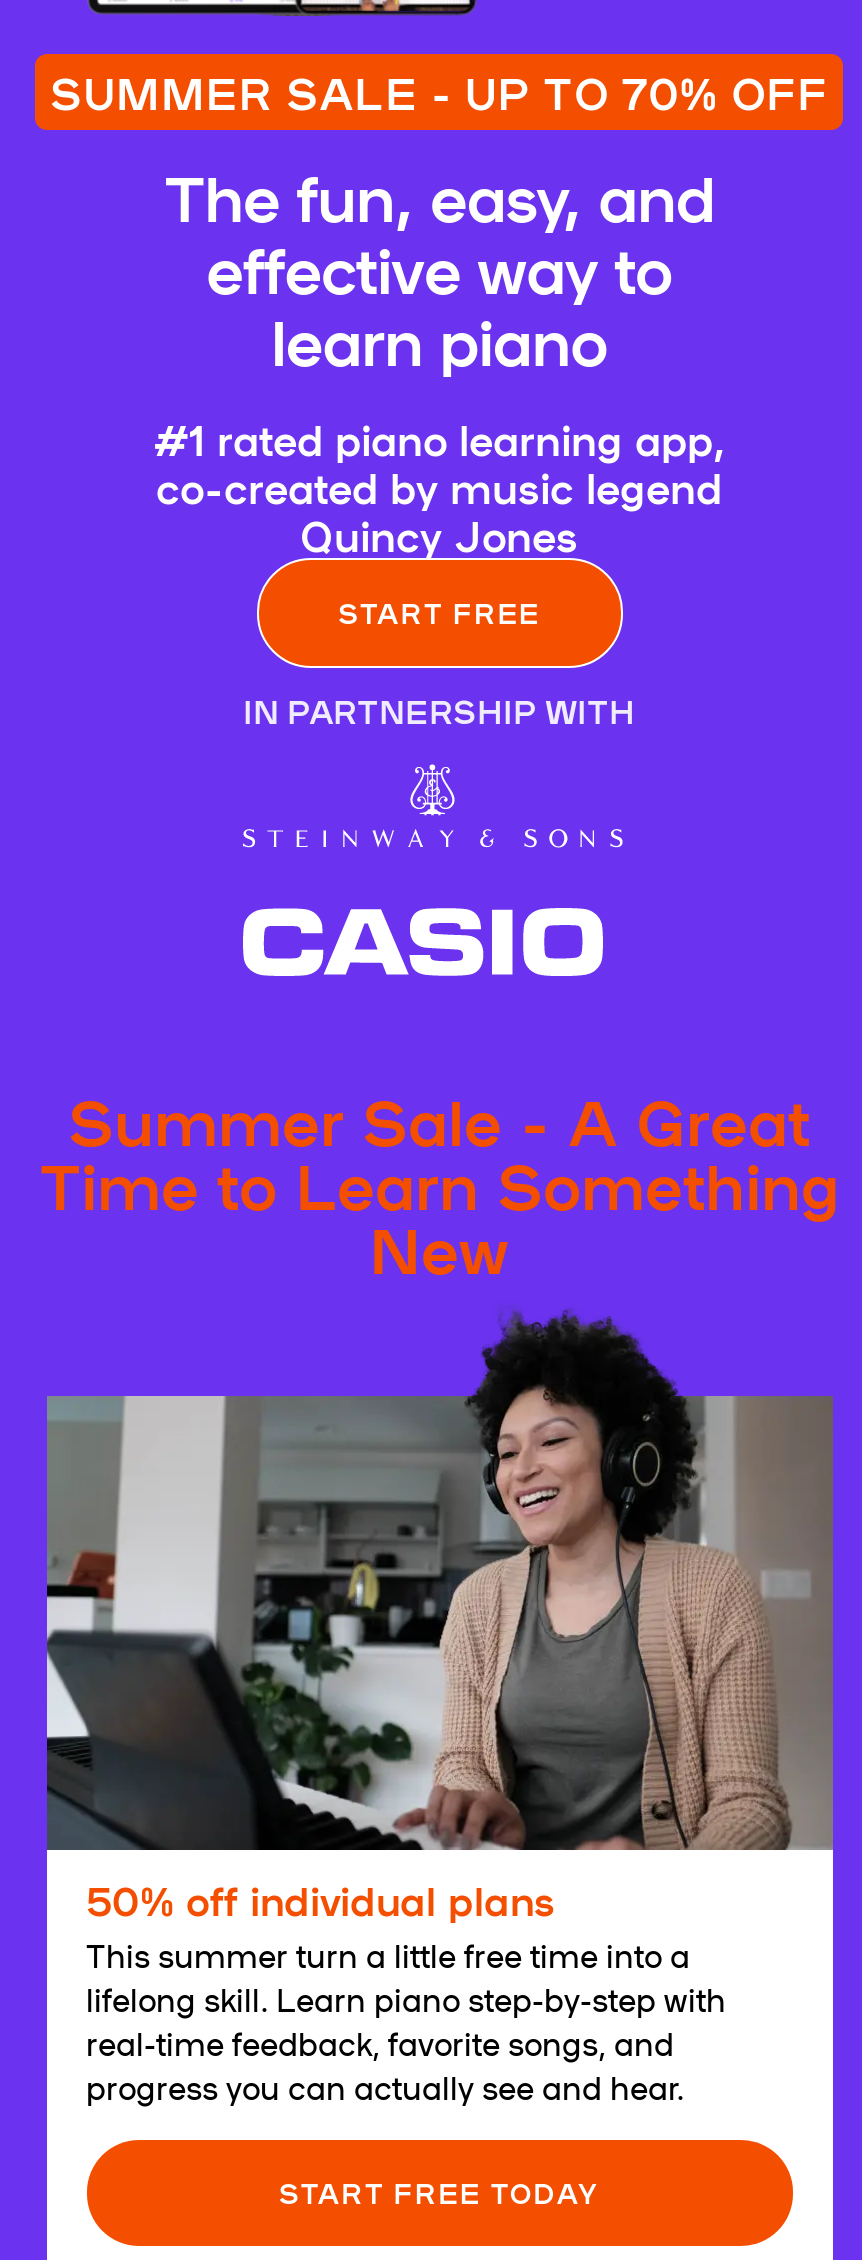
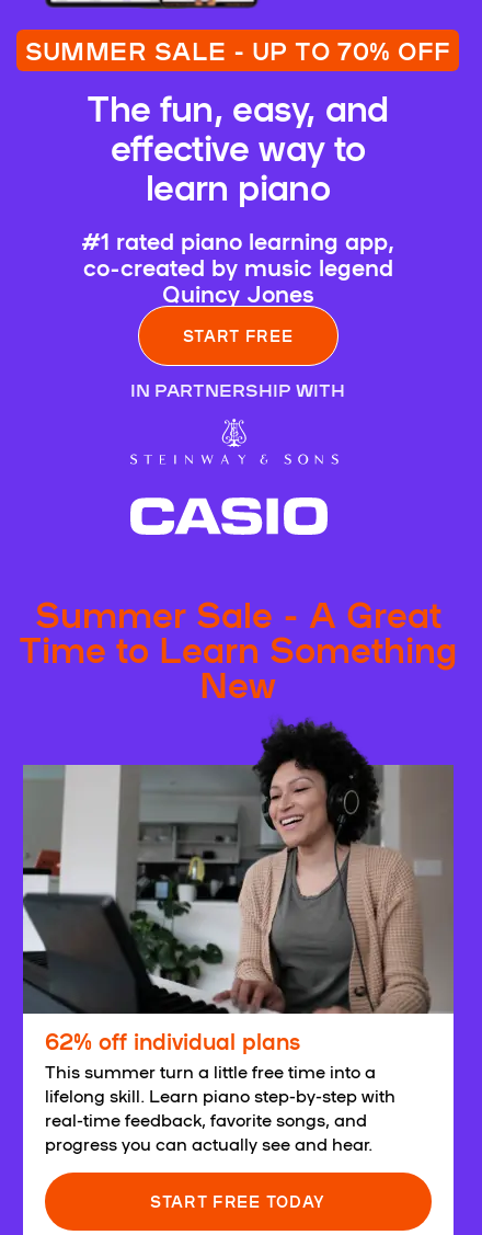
[86,1869,554,1925] 50% off individual plans -> [44,1024,300,1055] 62% off individual plans

